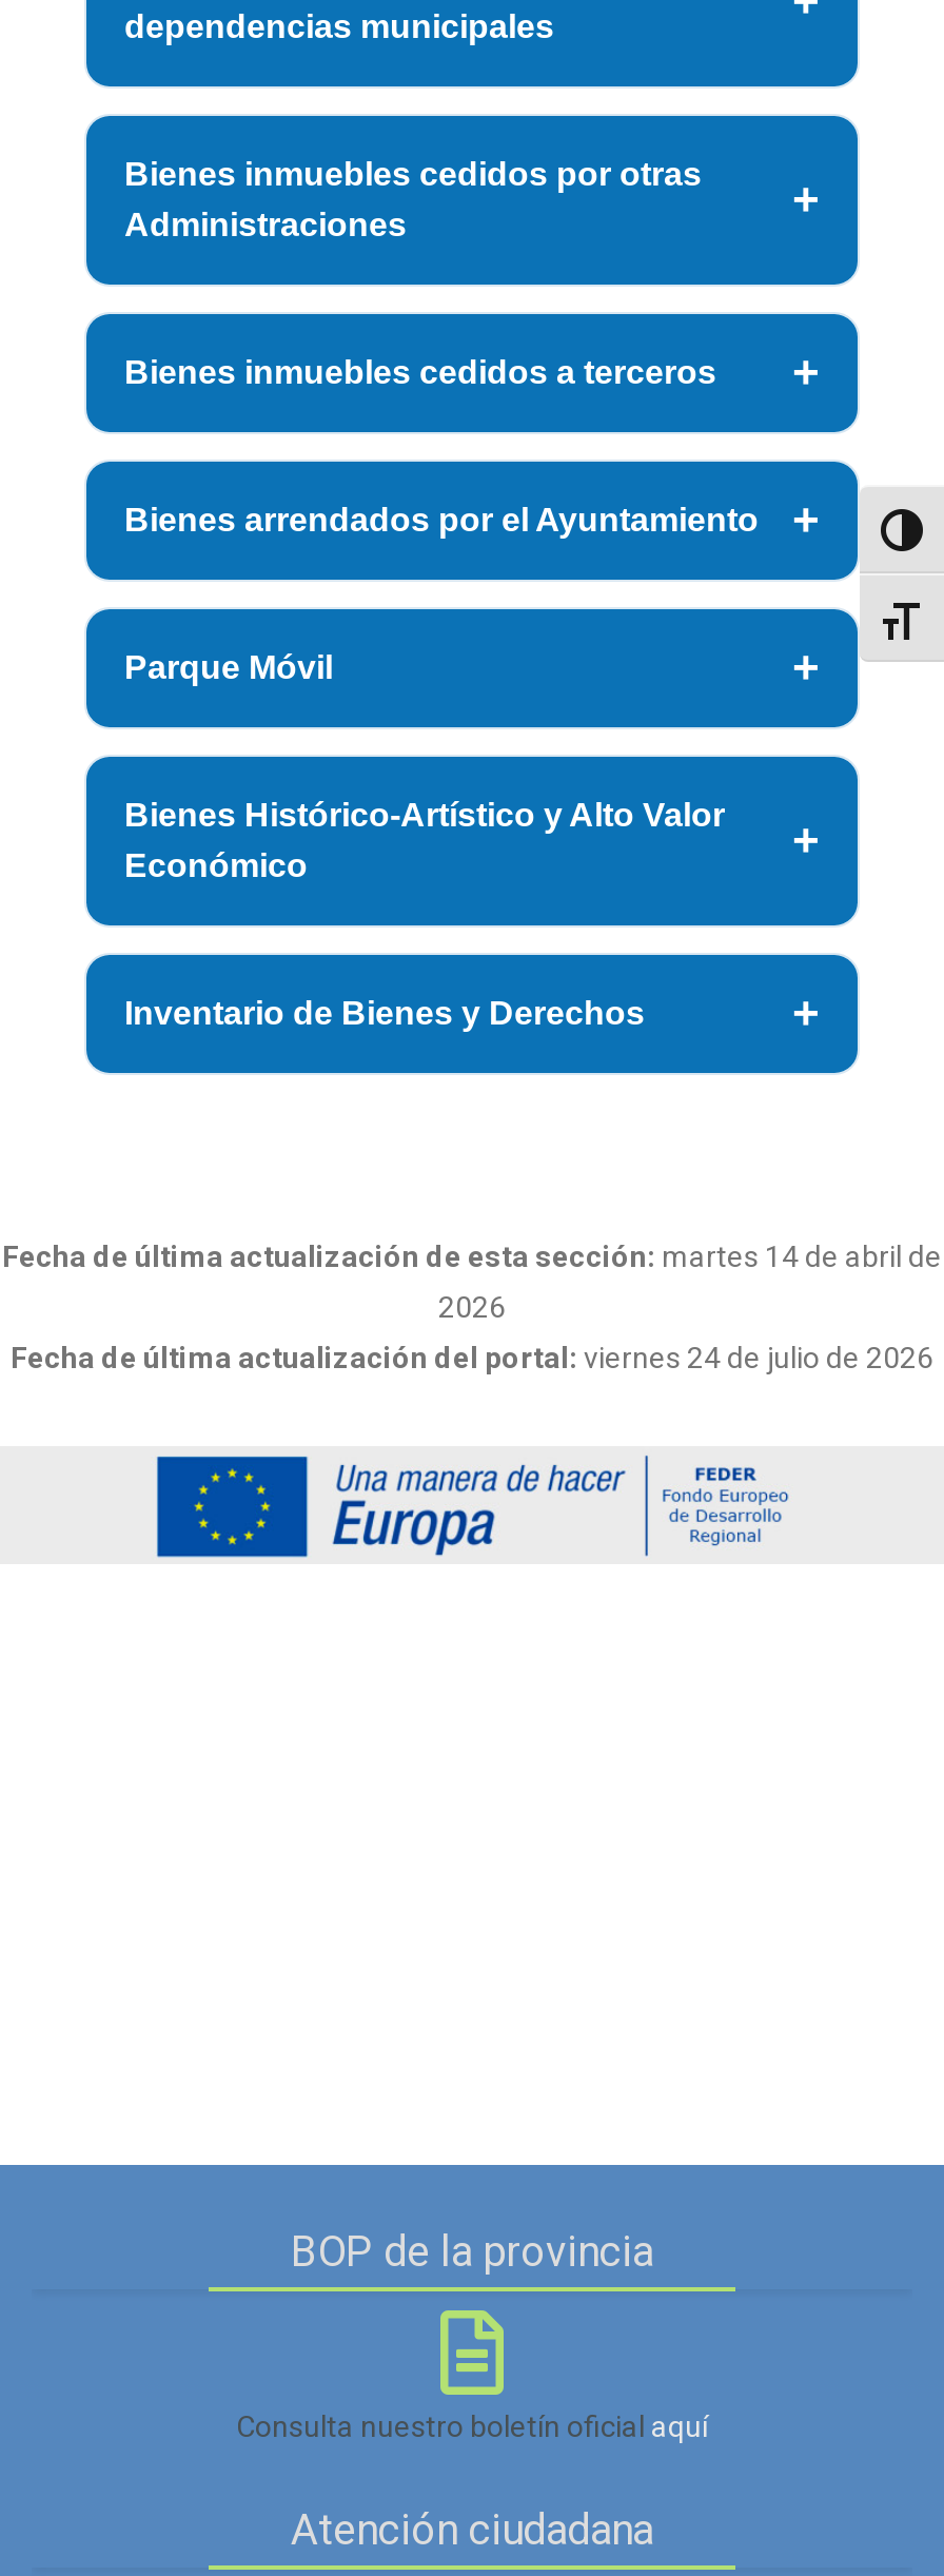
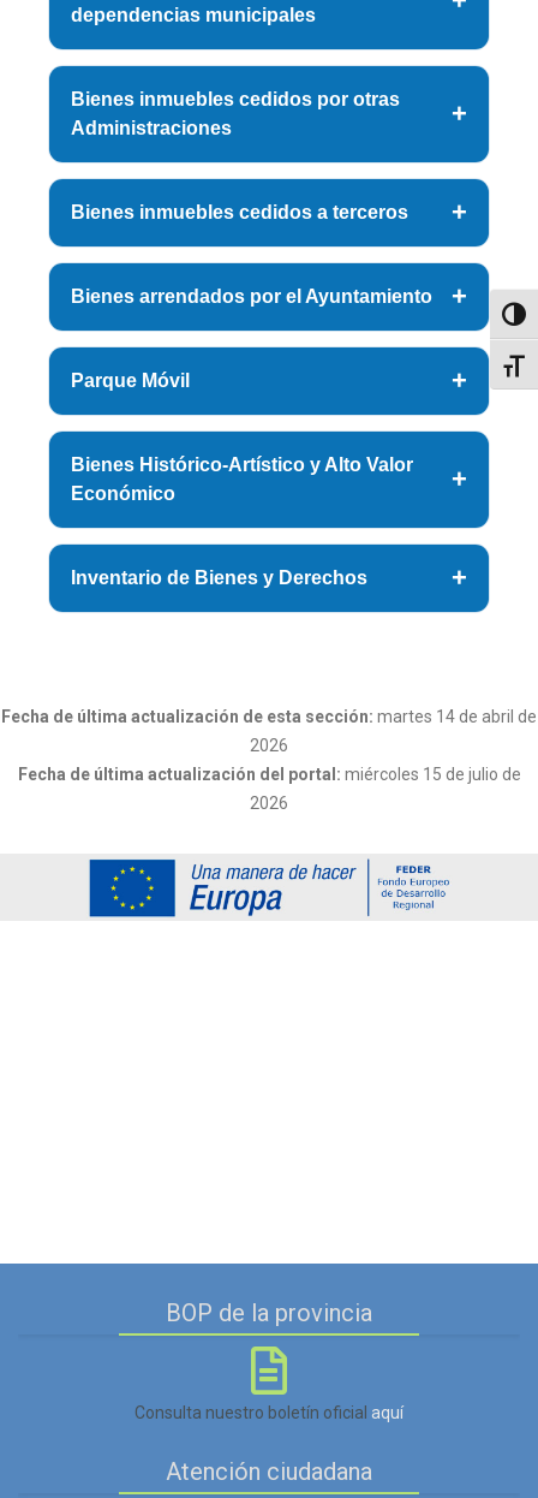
[11,1341,933,1374] Fecha de última actualización del portal: viernes 24 de julio de 2026 -> [17,765,521,813] Fecha de última actualización del portal: miércoles 15 de julio de | 2026

